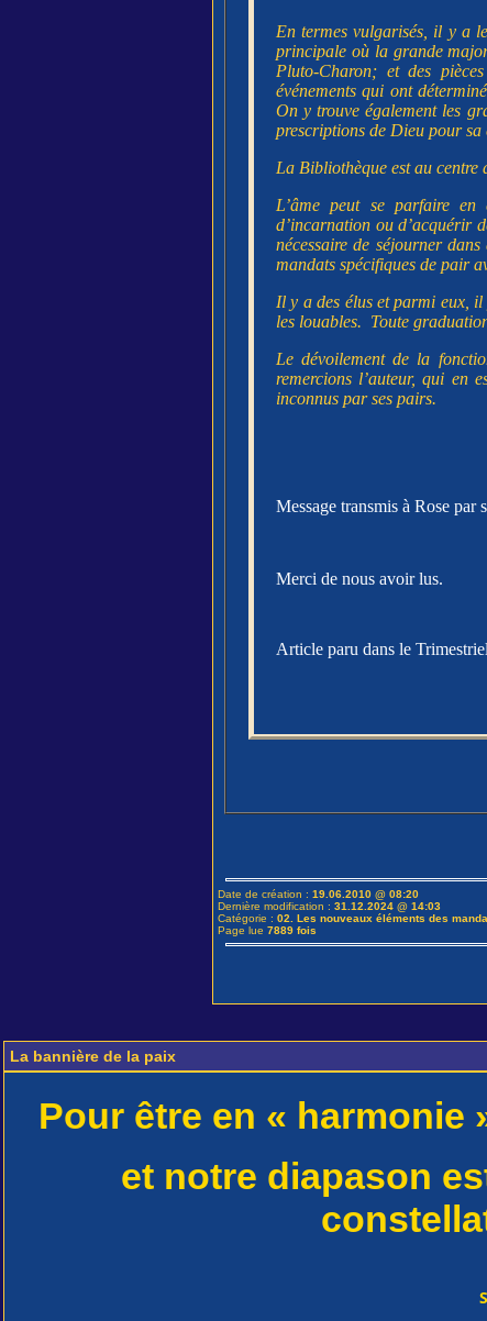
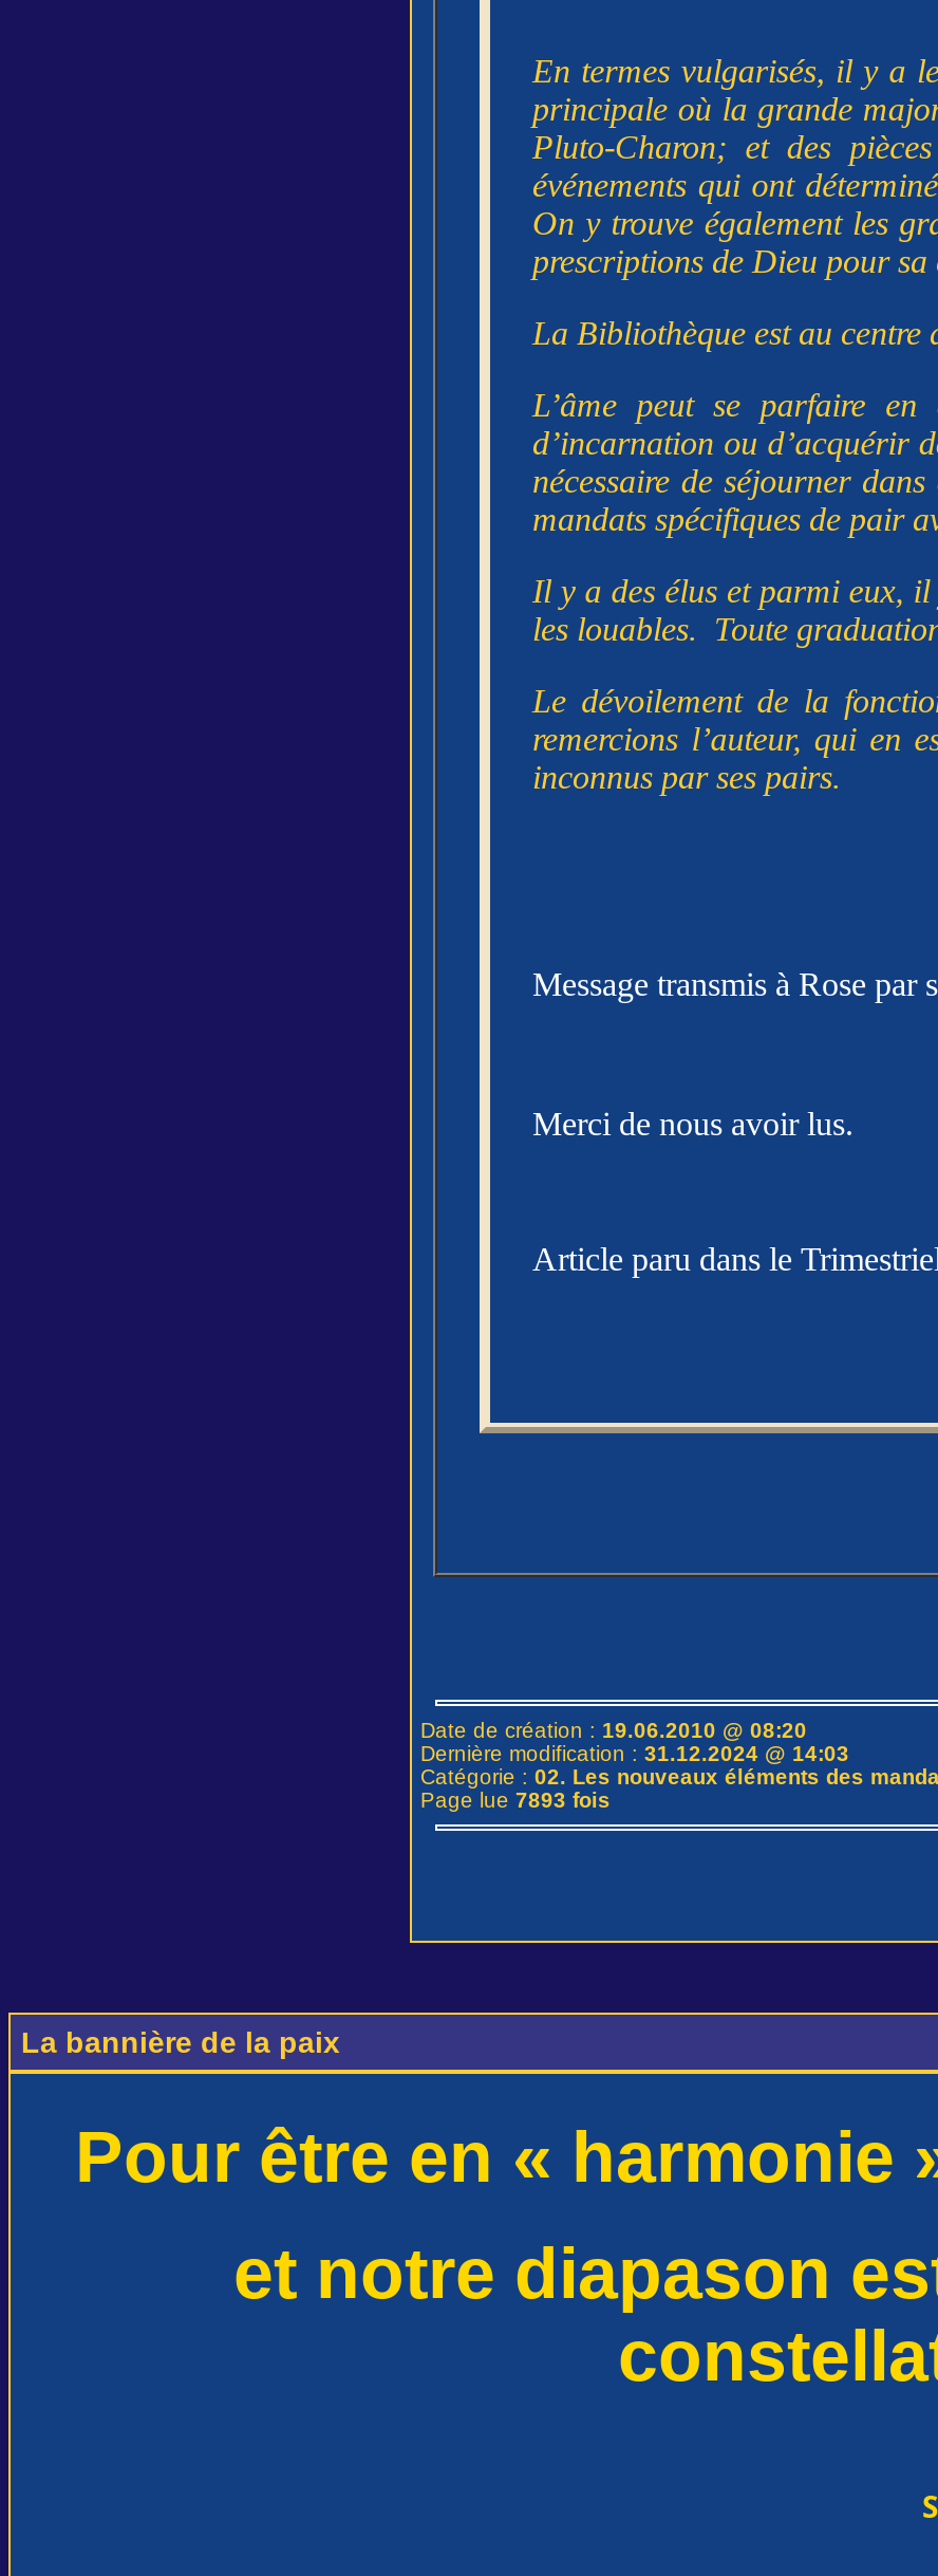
[218,924,317,936] Page lue 7889 fois -> [420,1789,611,1812] Page lue 7893 fois

